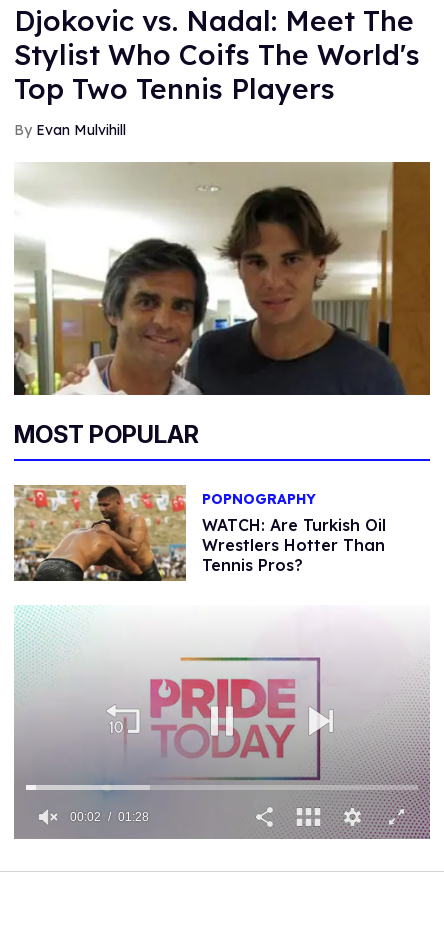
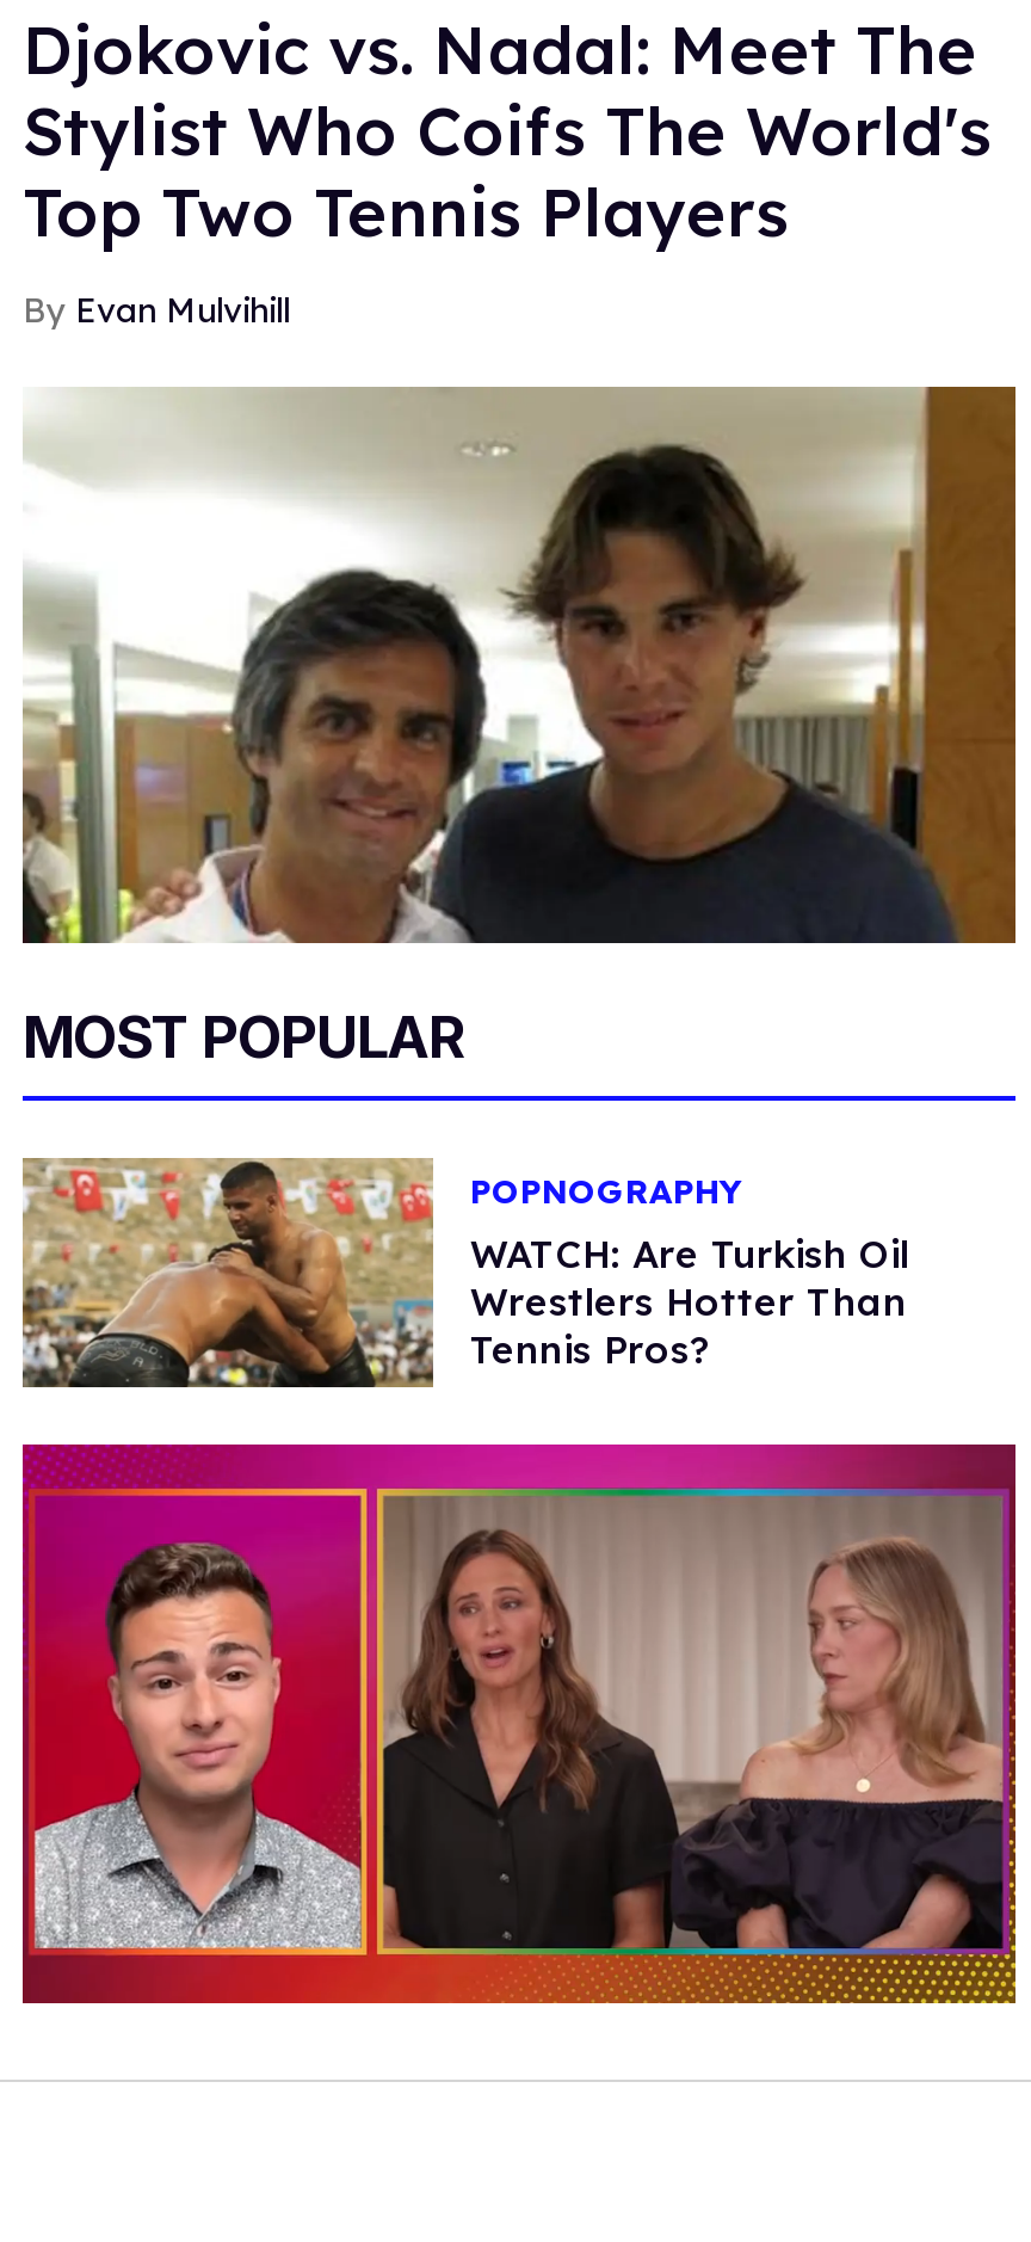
[14,605,431,840] [image] -> [20,1442,1018,2006] [image]
[70,810,149,824] 00:02 | 01:28 -> none

